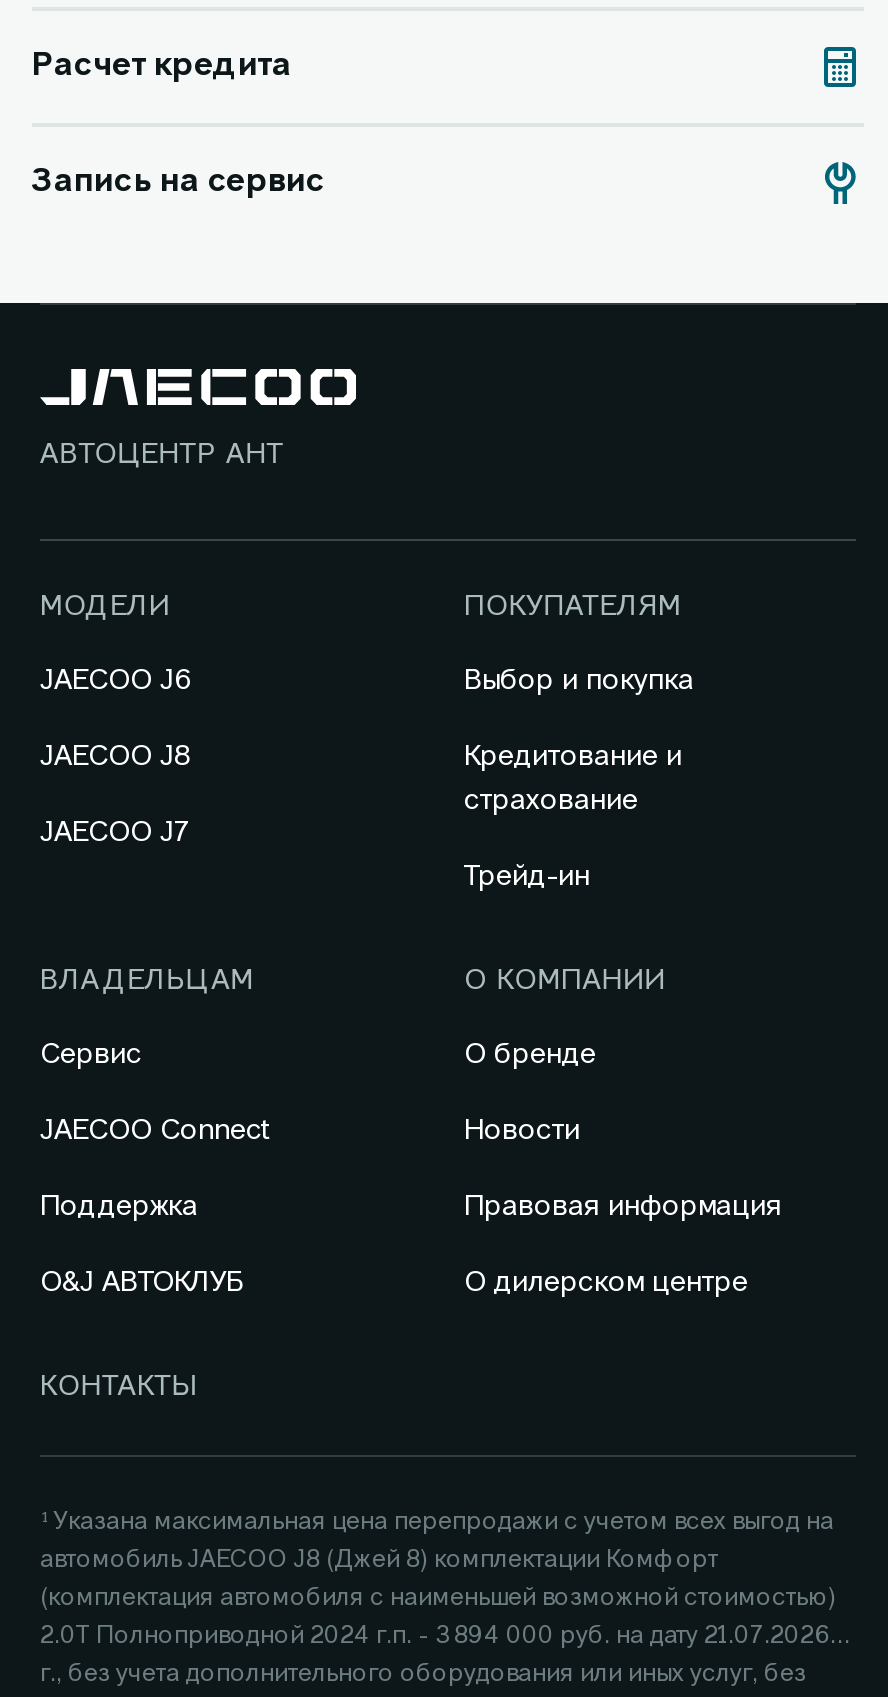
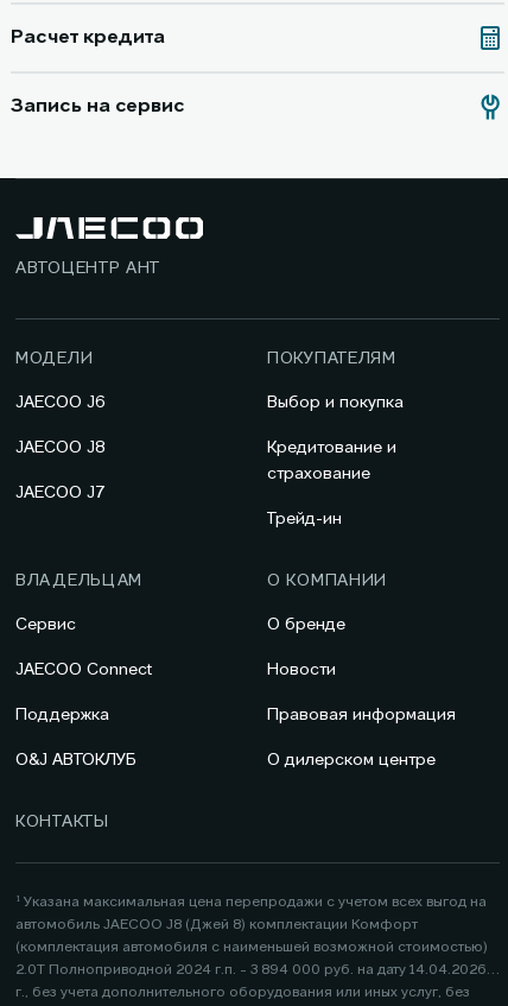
[40,1625,830,1649] 2.0Т Полноприводной 2024 г.п. - 3 894 000 руб. на дату 21.07.2026 -> [15,963,487,977] 2.0Т Полноприводной 2024 г.п. - 3 894 000 руб. на дату 14.04.2026

